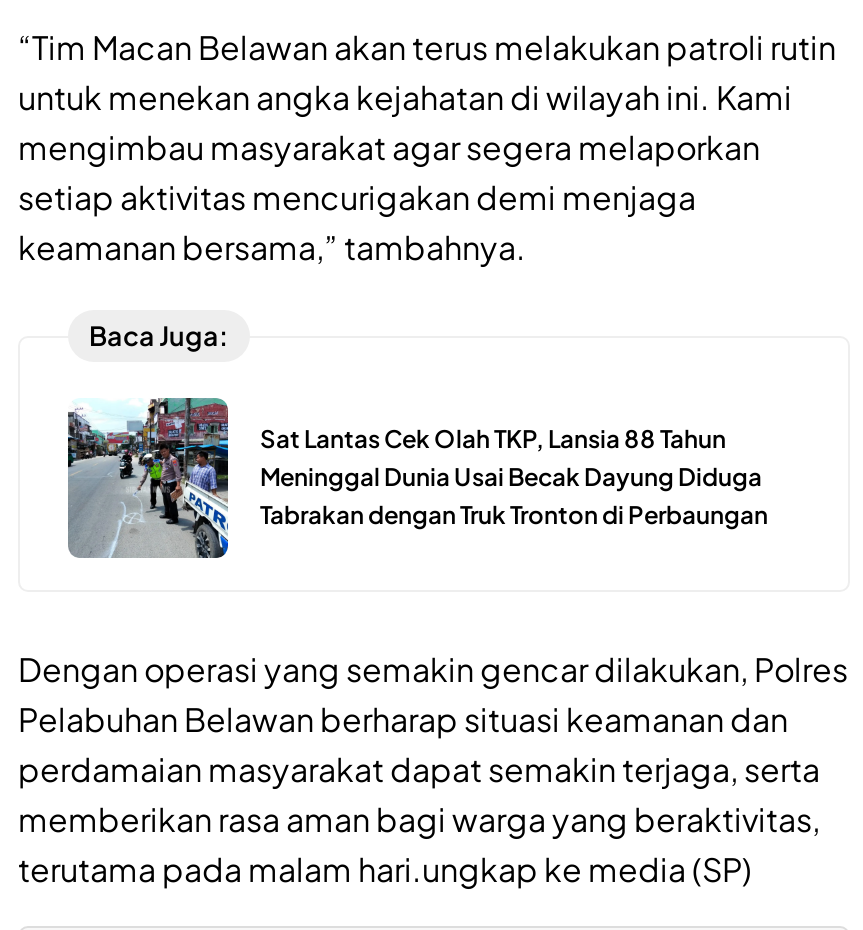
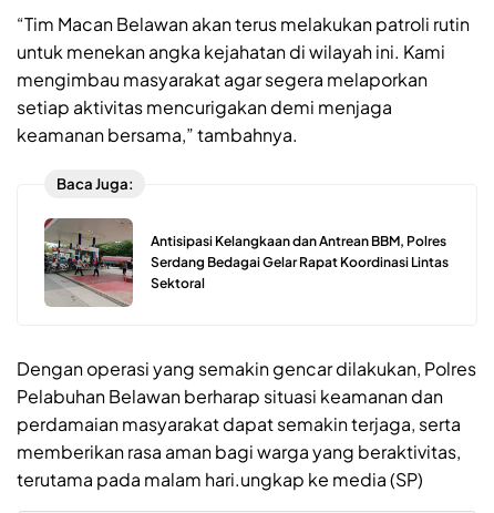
[66,396,768,560] [image] | Sat Lantas Cek Olah TKP, Lansia 88 Tahun | Meninggal Dunia Usai Becak Dayung Diduga | Tabrakan dengan Truk Tronton di Perbaungan -> [43,217,449,307] [image] | Antisipasi Kelangkaan dan Antrean BBM, Polres | Serdang Bedagai Gelar Rapat Koordinasi Lintas | Sektoral

